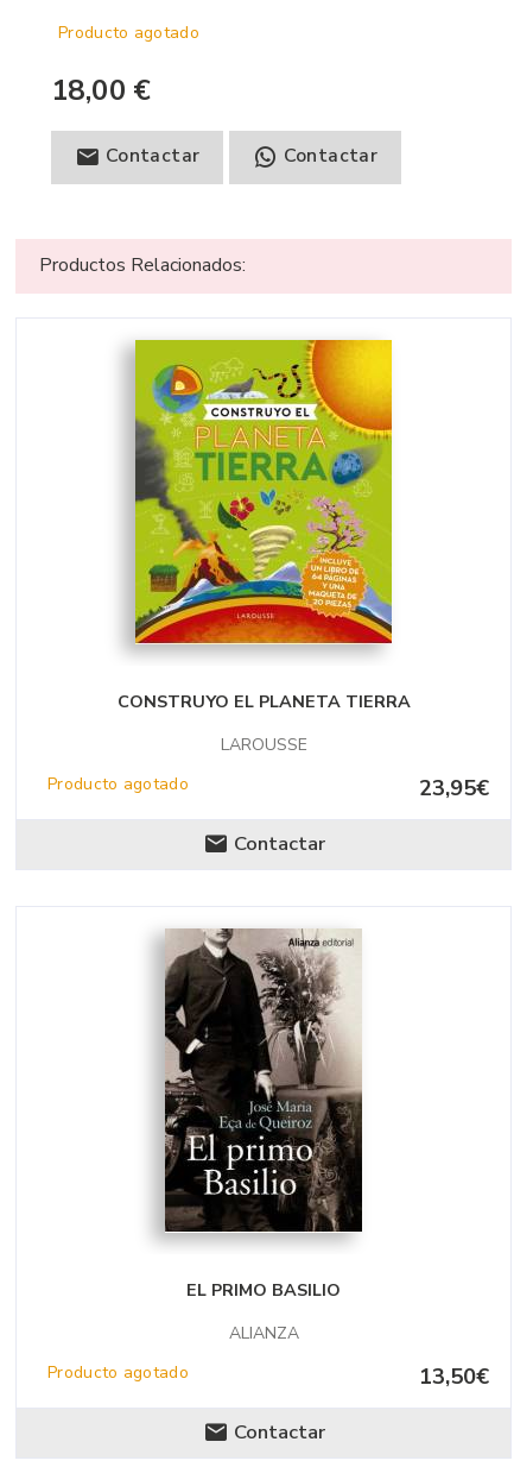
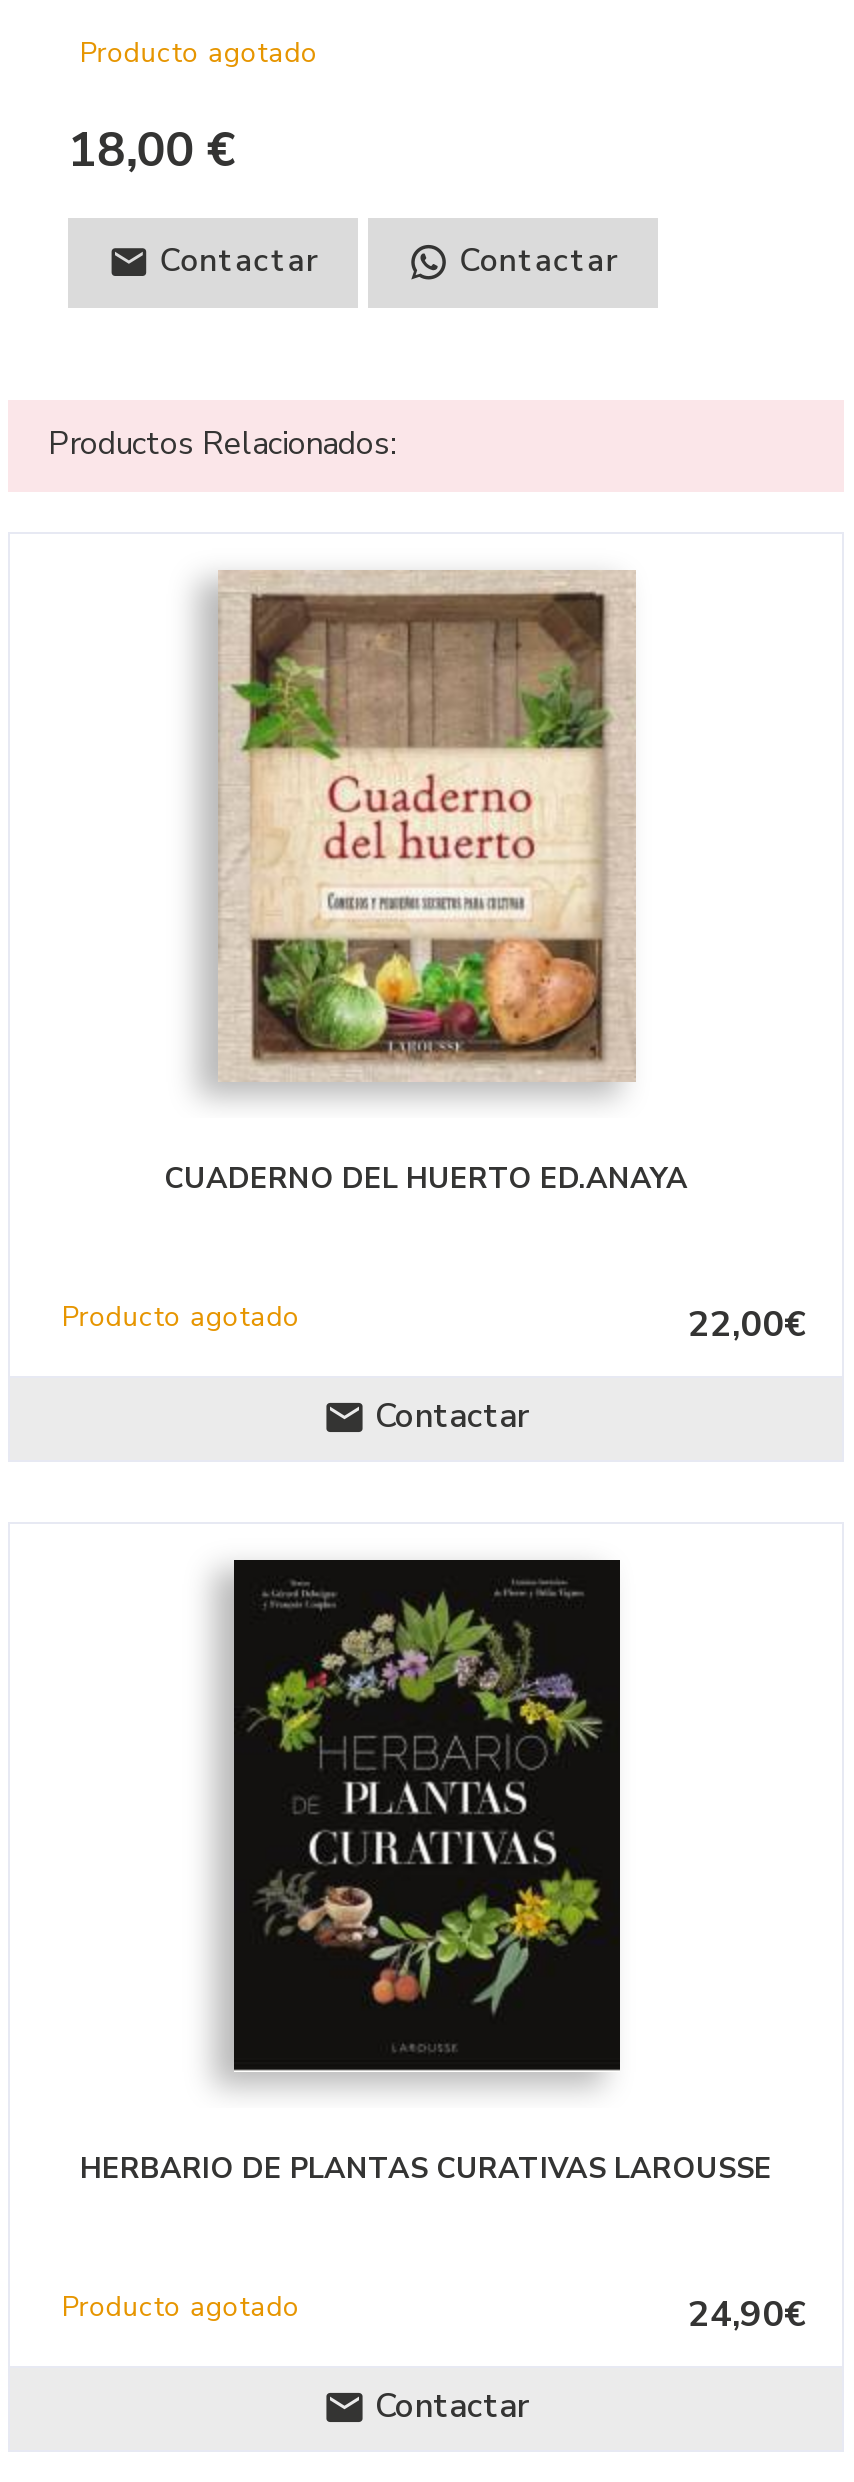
[117,339,410,756] [image] | CONSTRUYO EL PLANETA TIERRA | LAROUSSE -> [164,570,688,1198] [image] | CUADERNO DEL HUERTO ED.ANAYA
[419,774,489,802] 23,95€ -> [688,1300,806,1348] 22,00€
[139,928,379,1345] [image] | EL PRIMO BASILIO | ALIANZA -> [80,1558,772,2188] [image] | HERBARIO DE PLANTAS CURATIVAS LAROUSSE
[419,1362,489,1391] 13,50€ -> [688,2290,806,2338] 24,90€

